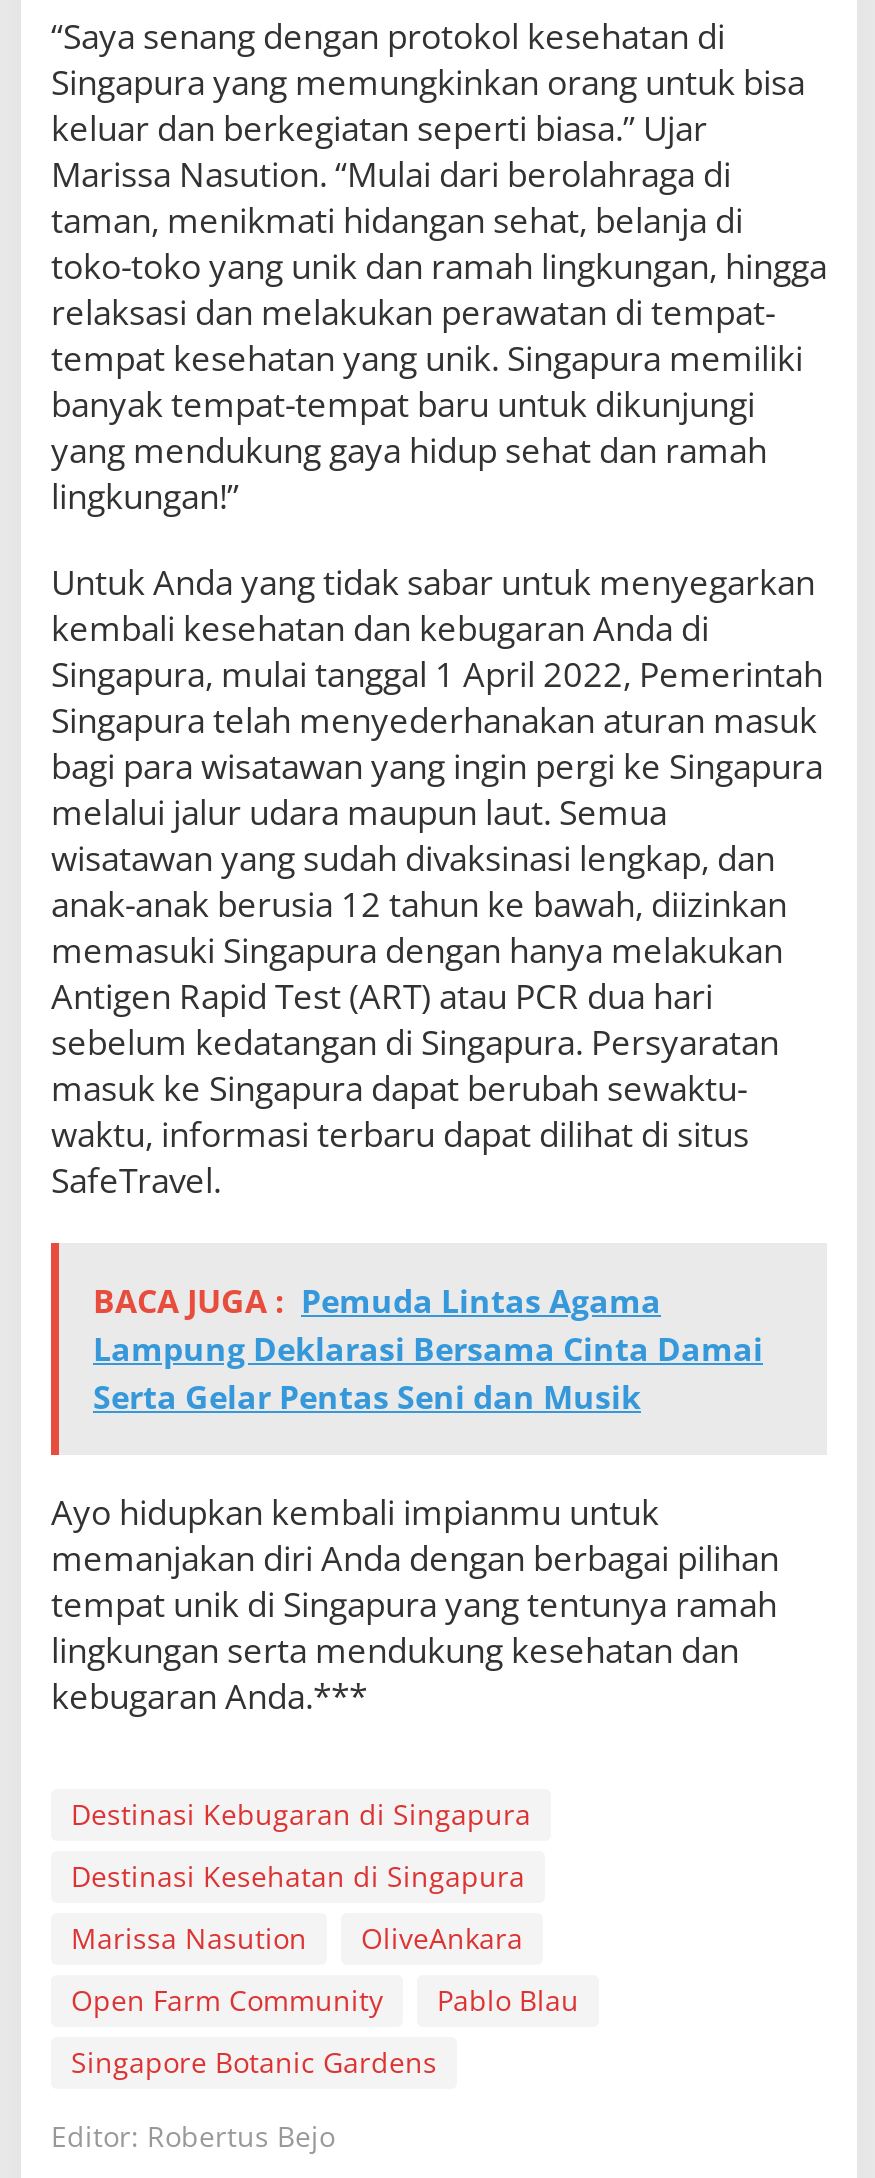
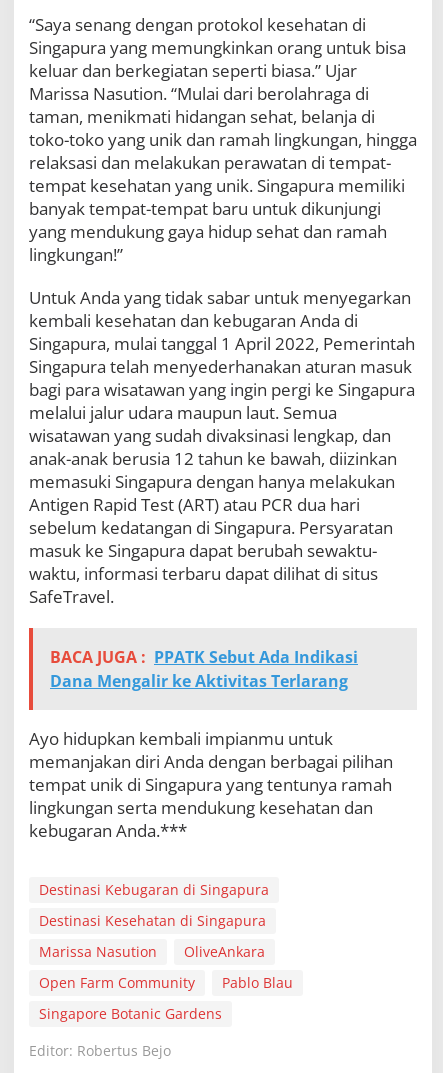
[93,1278,763,1418] BACA JUGA : Pemuda Lintas Agama | Lampung Deklarasi Bersama Cinta Damai | Serta Gelar Pentas Seni dan Musik -> [50,645,358,691] BACA JUGA : PPATK Sebut Ada Indikasi | Dana Mengalir ke Aktivitas Terlarang

